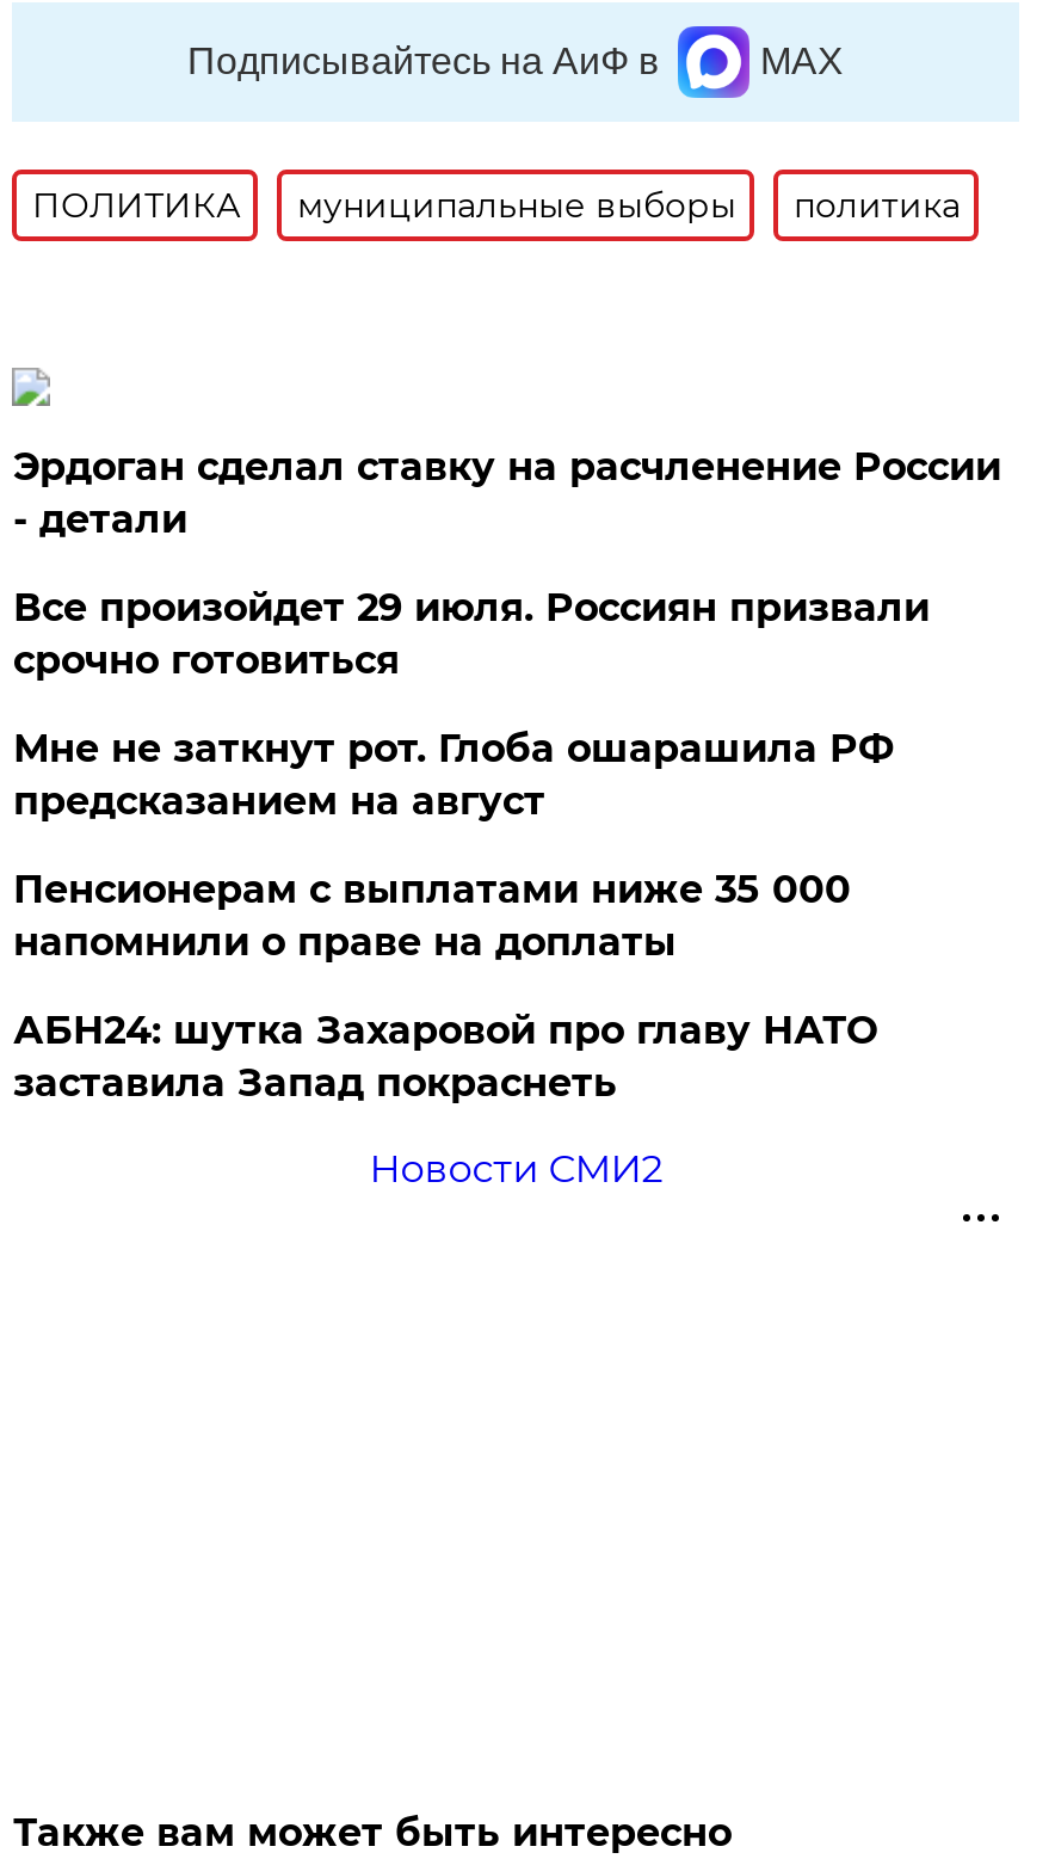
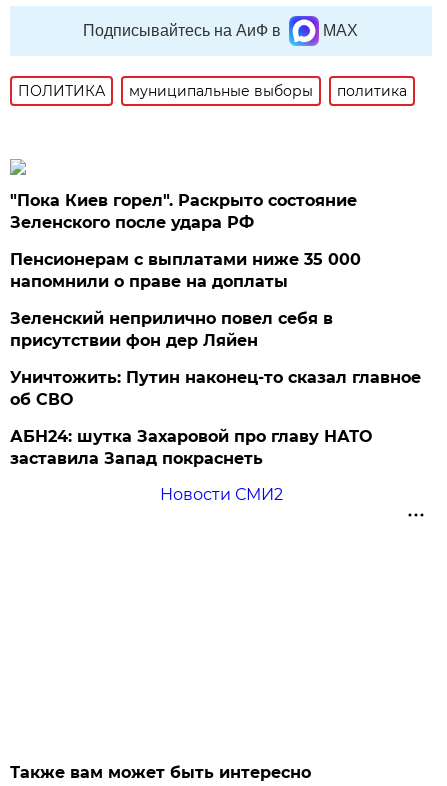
[13,444,1001,824] Эрдоган сделал ставку на расчленение России | - детали | Все произойдет 29 июля. Россиян призвали | срочно готовиться | Мне не заткнут рот. Глоба ошарашила РФ | предсказанием на август -> [10,191,357,232] "Пока Киев горел". Раскрыто состояние | Зеленского после удара РФ
moved [13,867,851,964] -> [10,250,361,291]: Пенсионерам с выплатами ниже 35 000 | напомнили о праве на доплаты
none -> [10,309,421,409] Зеленский неприлично повел cебя в | присутствии фон дер Ляйен | Уничтожить: Путин наконец-то сказал главное | об СВО

